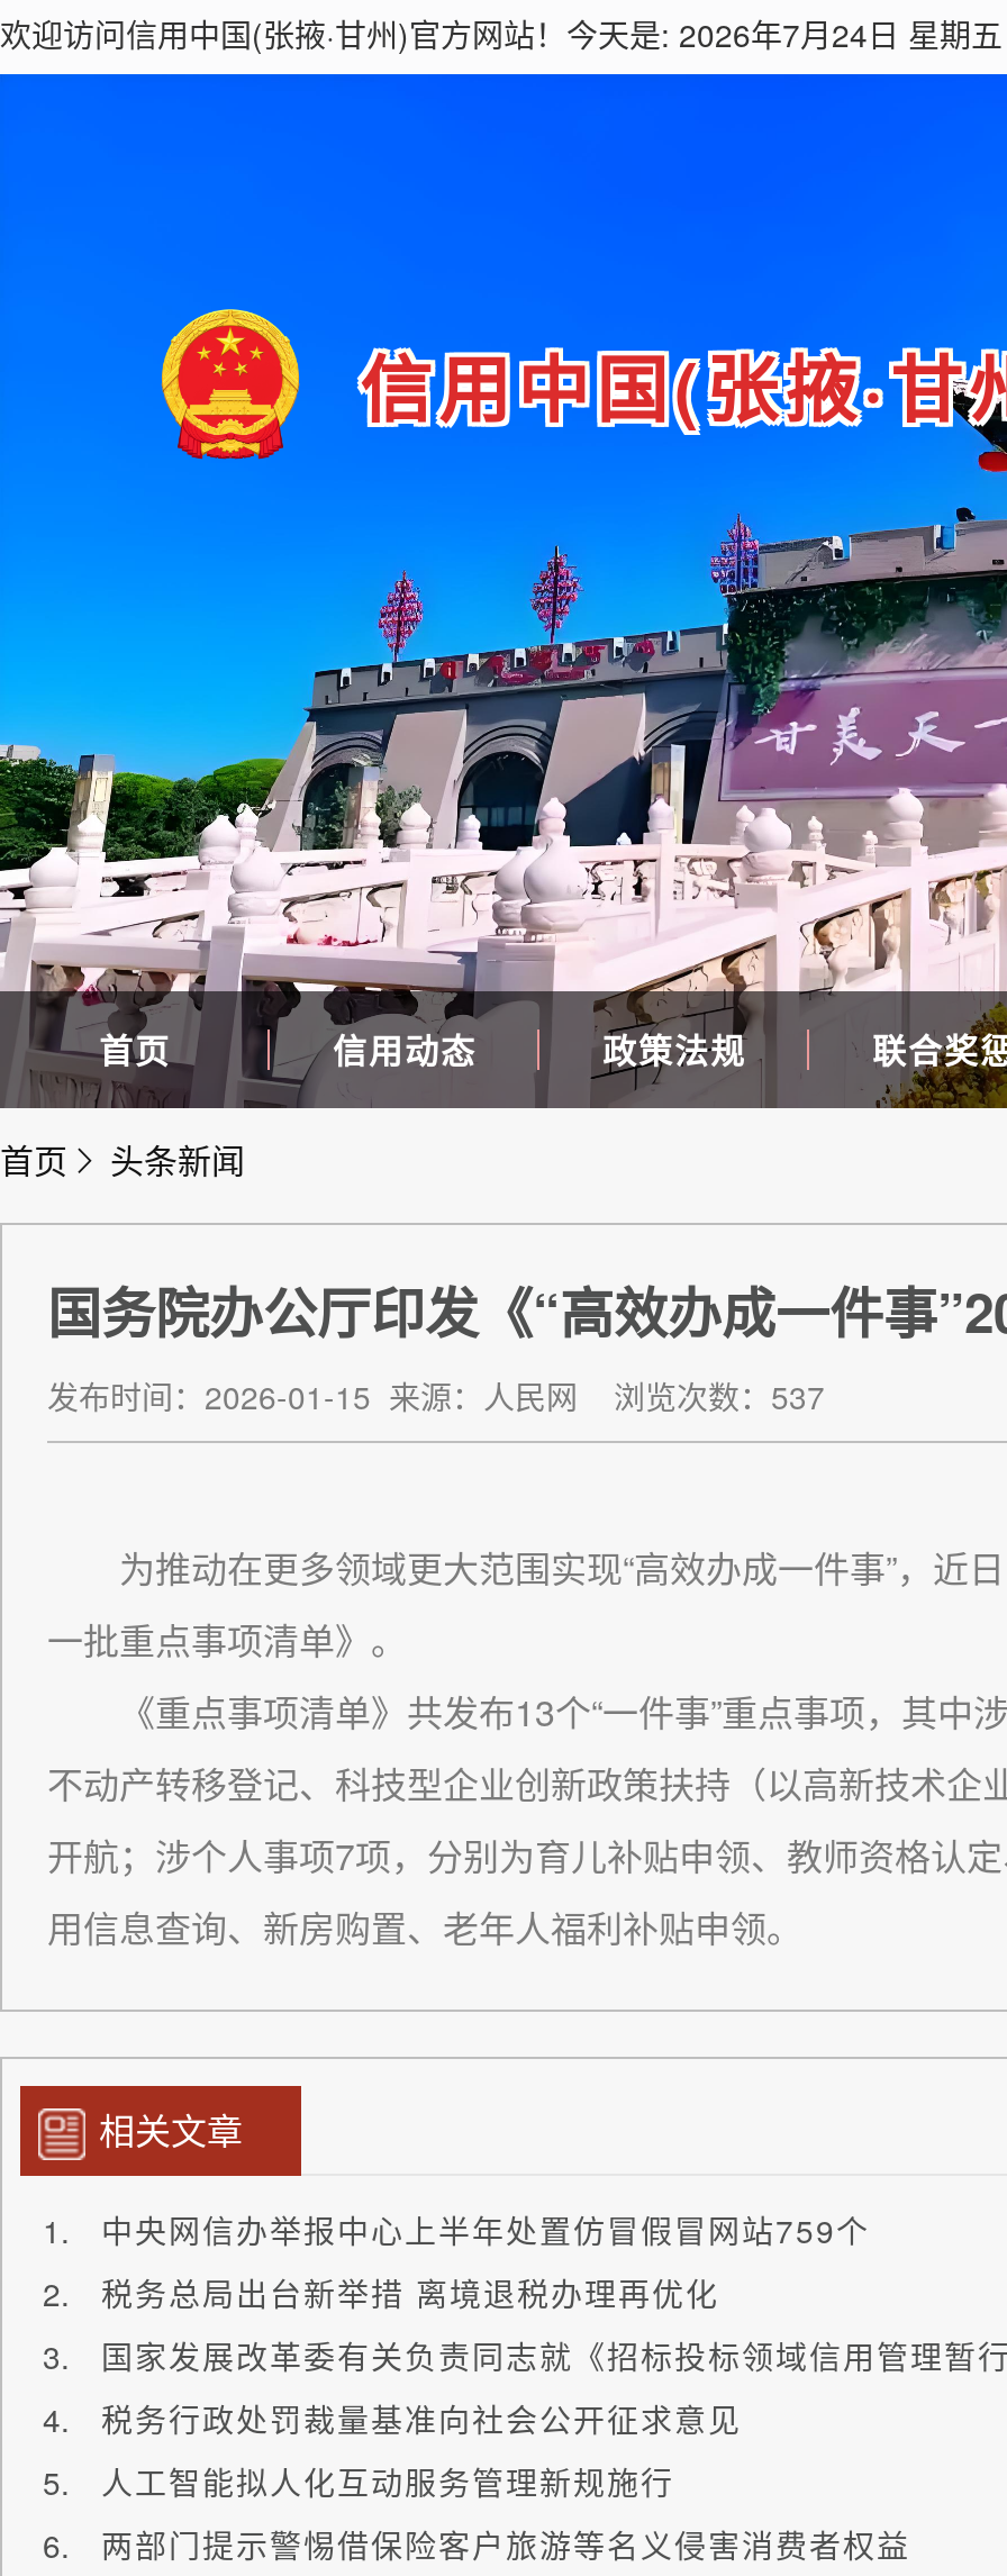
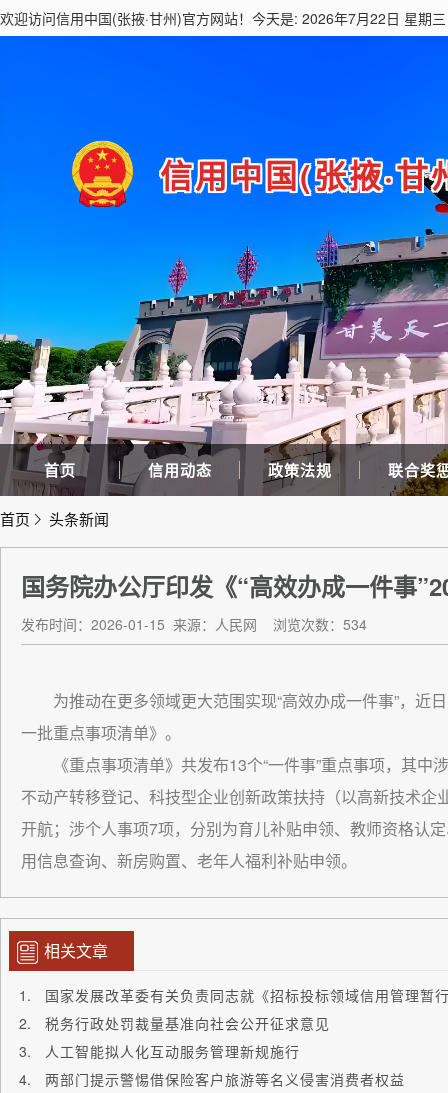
[0,11,1003,56] 欢迎访问信用中国(张掖·甘州)官方网站！今天是: 2026年7月24日 星期五 -> [0,8,446,28] 欢迎访问信用中国(张掖·甘州)官方网站！今天是: 2026年7月22日 星期三
[47,1373,825,1418] 发布时间：2026-01-15 来源：人民网 浏览次数：537 -> [21,614,367,634] 发布时间：2026-01-15 来源：人民网 浏览次数：534
[101,2207,870,2315] 中央网信办举报中心上半年处置仿冒假冒网站759个 | 税务总局出台新举措 离境退税办理再优化 -> none

